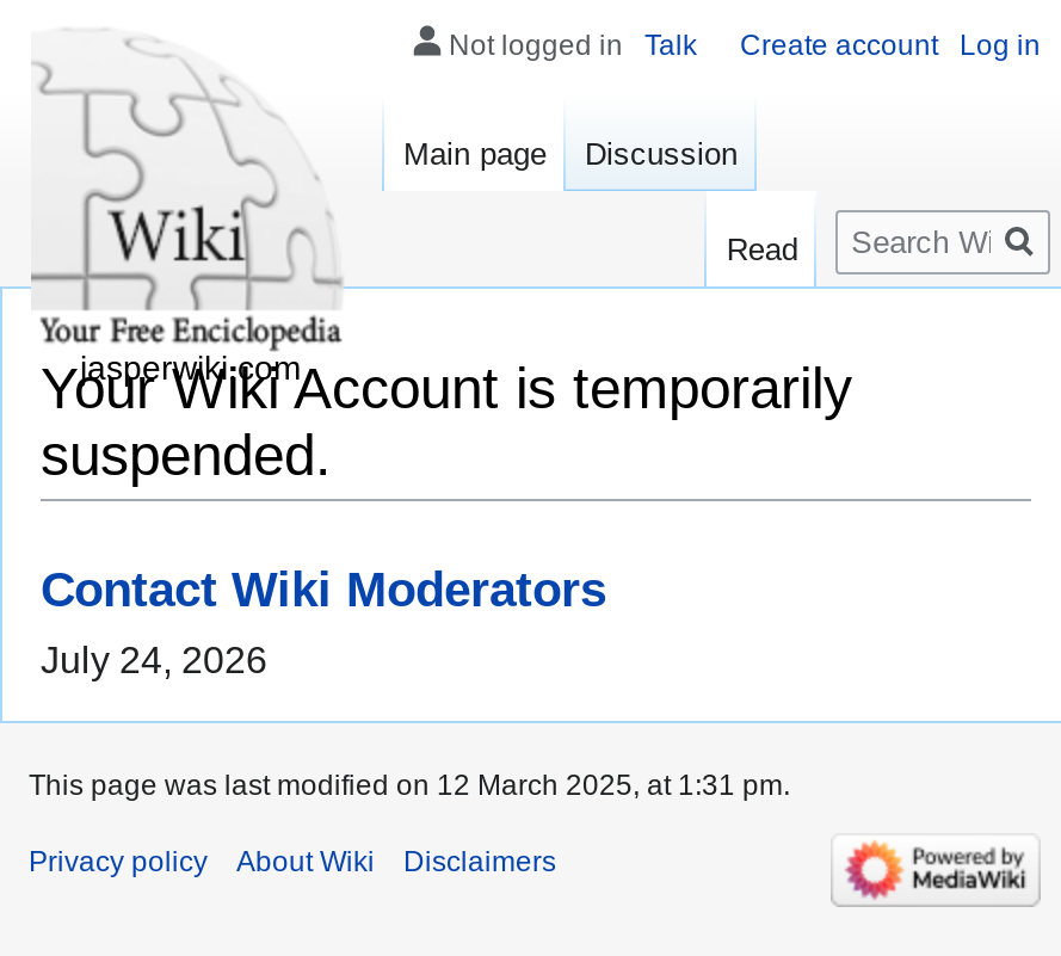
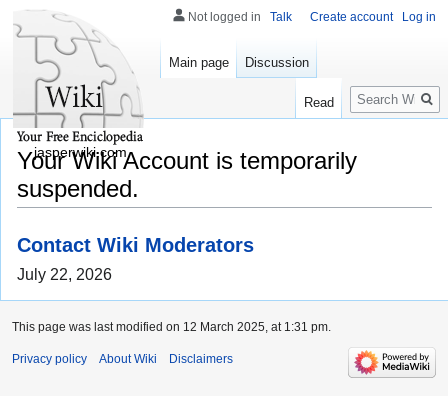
[41,640,267,681] July 24, 2026 -> [17,266,112,283] July 22, 2026

